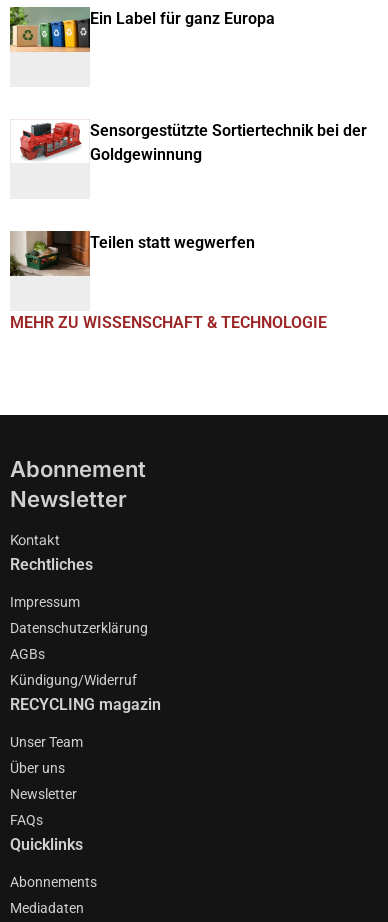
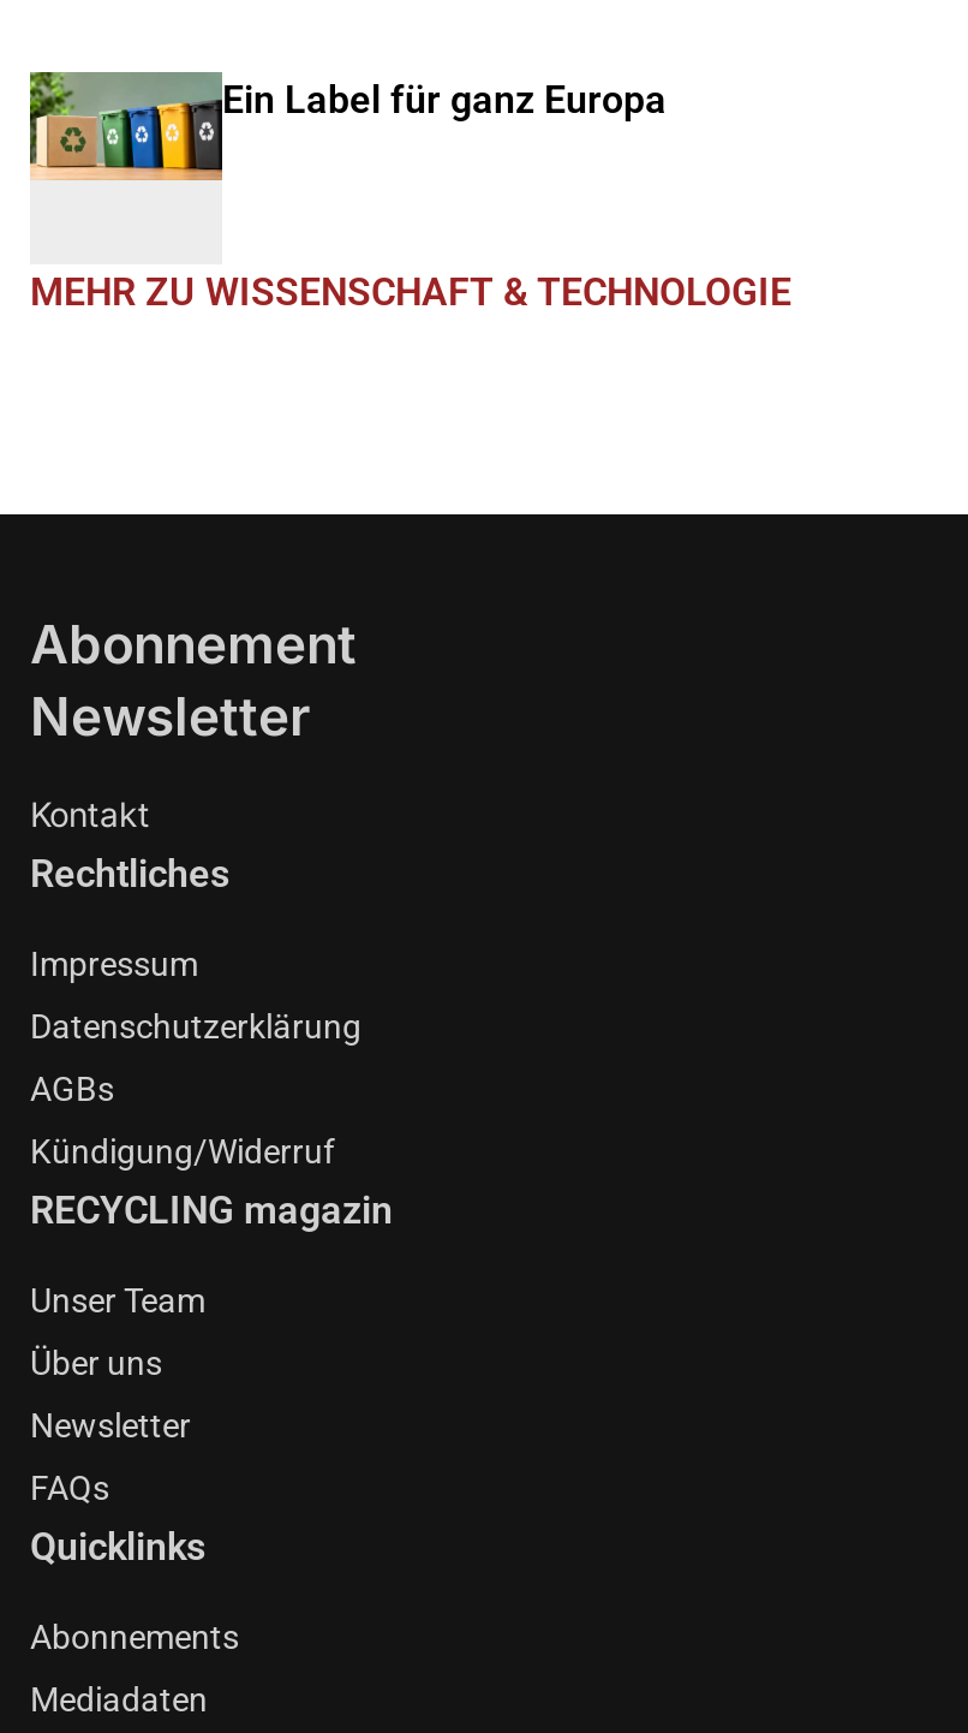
[19,121,367,164] [image] | Sensorgestützte Sortiertechnik bei der | Goldgewinnung -> none
[9,230,255,277] [image] | Teilen statt wegwerfen -> none

